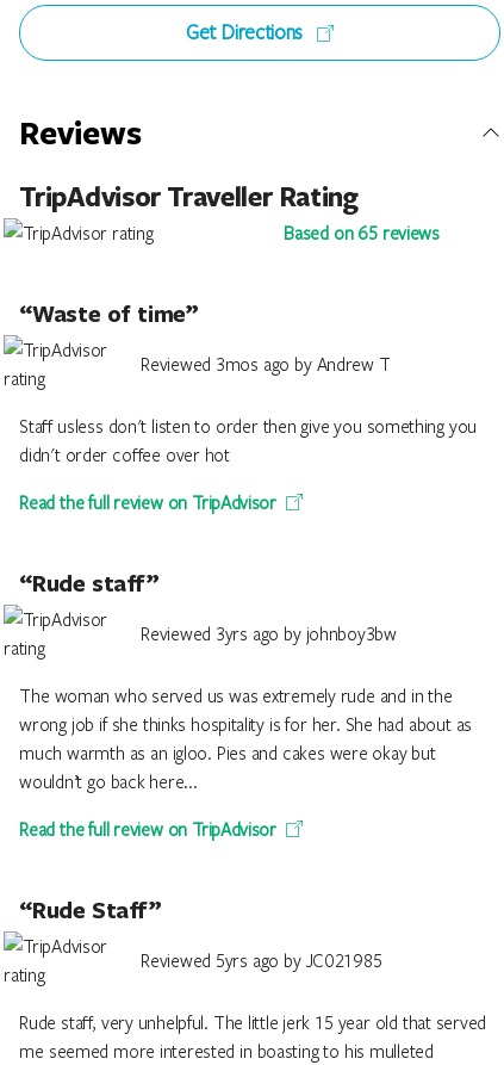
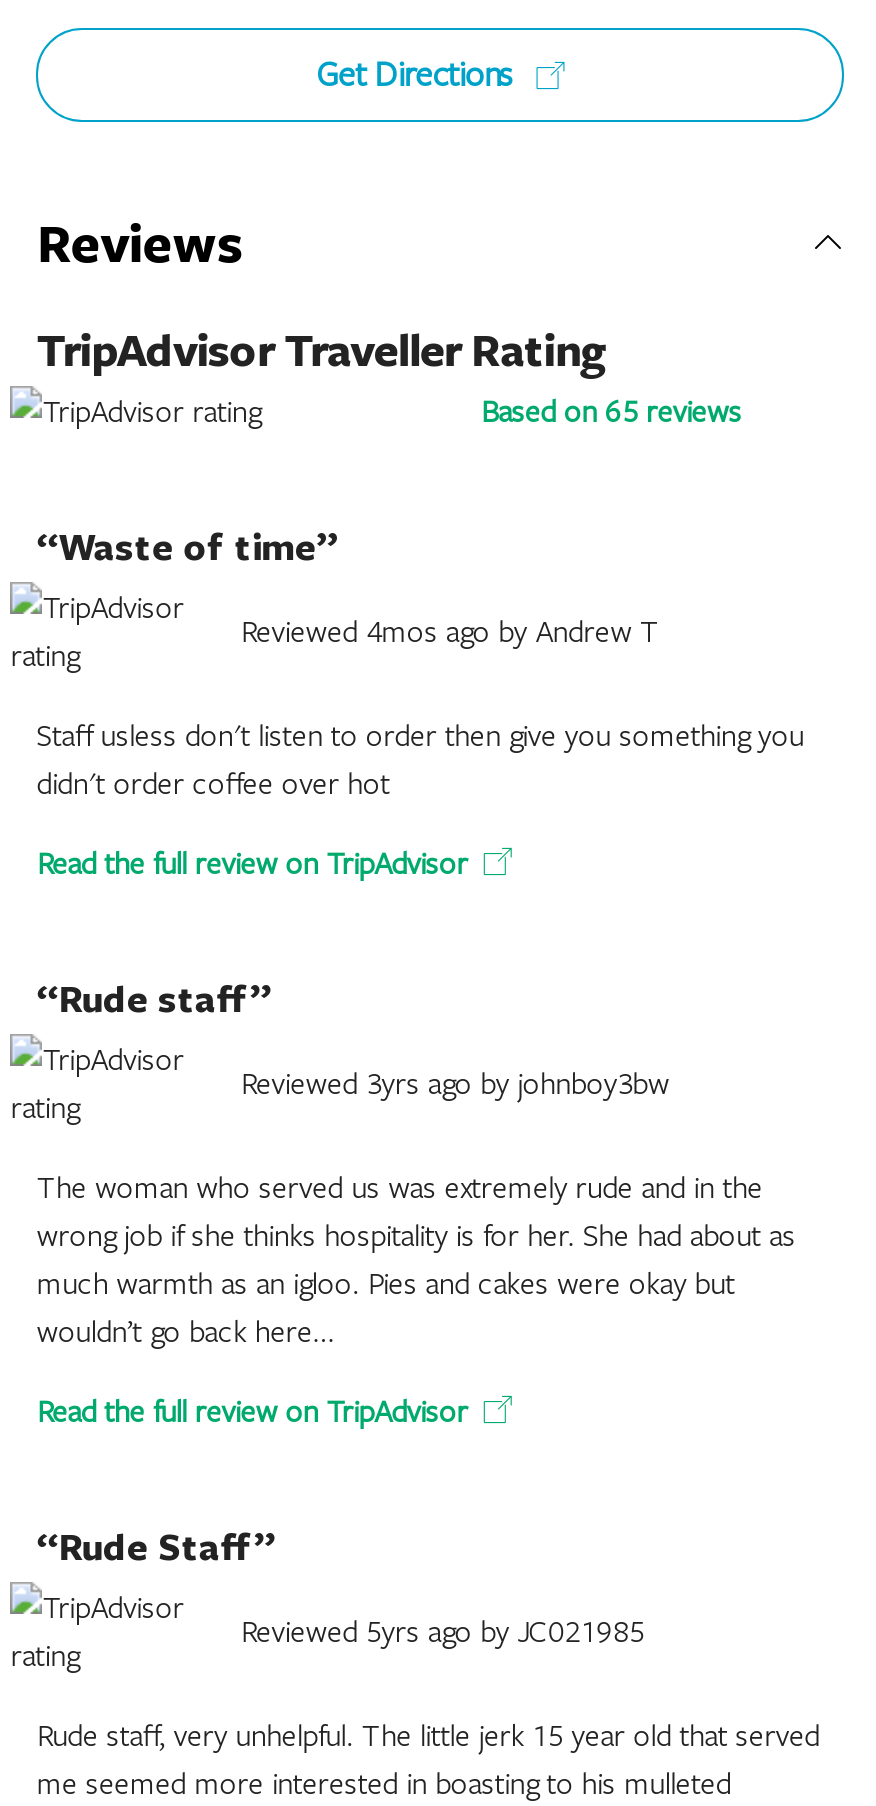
[141,352,390,376] Reviewed 3mos ago by Andrew T -> [241,610,659,650] Reviewed 4mos ago by Andrew T

